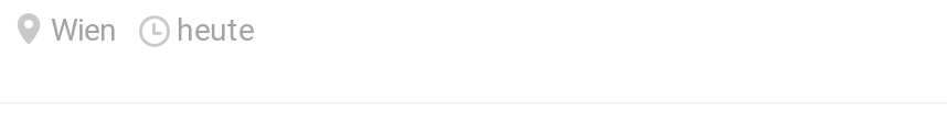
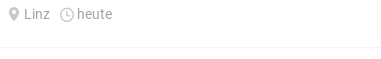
[44,12,117,47] Wien -> [21,6,50,22] Linz

